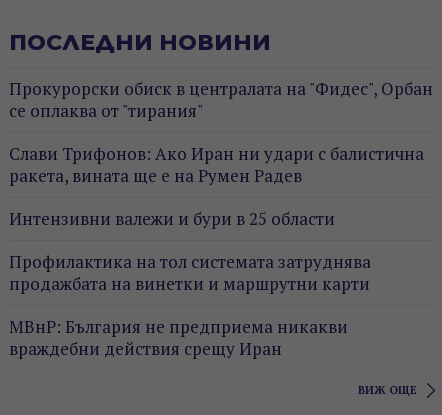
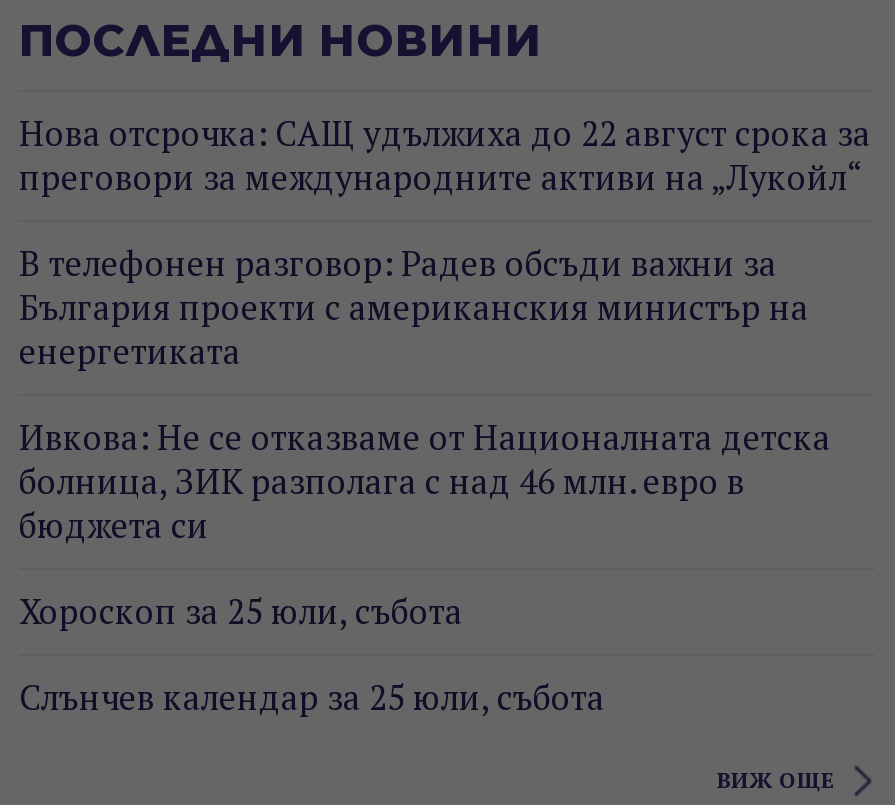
[9,77,433,122] Прокурорски обиск в централата на "Фидес", Орбан | се оплаква от "тирания" -> [19,109,871,199] Нова отсрочка: САЩ удължиха до 22 август срока за | преговори за международните активи на „Лукойл“
[9,142,424,187] Слави Трифонов: Ако Иран ни удари с балистична | ракета, вината ще е на Румен Радев -> [19,239,809,373] В телефонен разговор: Радев обсъди важни за | България проекти с американския министър на | енергетиката
[9,207,335,230] Интензивни валежи и бури в 25 области -> [19,413,831,547] Ивкова: Не се отказваме от Националната детска | болница, ЗИК разполага с над 46 млн. евро в | бюджета си
[9,250,371,295] Профилактика на тол системата затруднява | продажбата на винетки и маршрутни карти -> [19,587,463,633] Хороскоп за 25 юли, събота
[9,315,348,360] МВнР: България не предприема никакви | враждебни действия срещу Иран -> [19,673,605,719] Слънчев календар за 25 юли, събота

